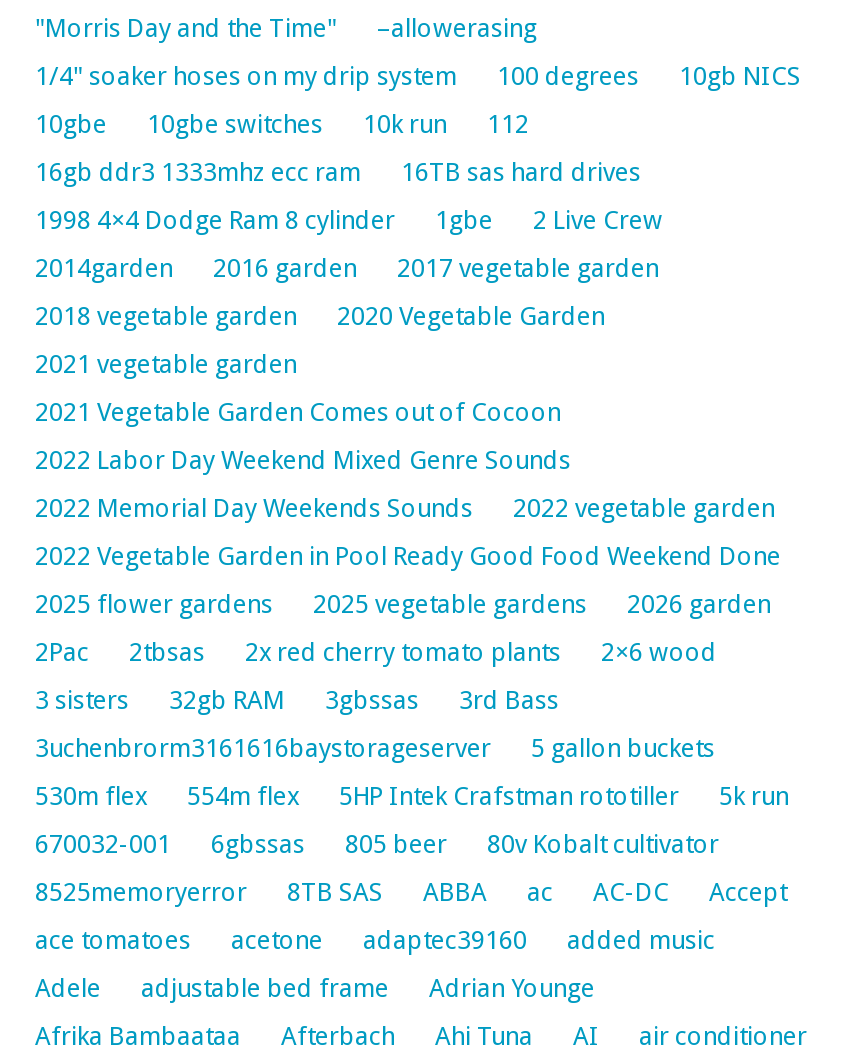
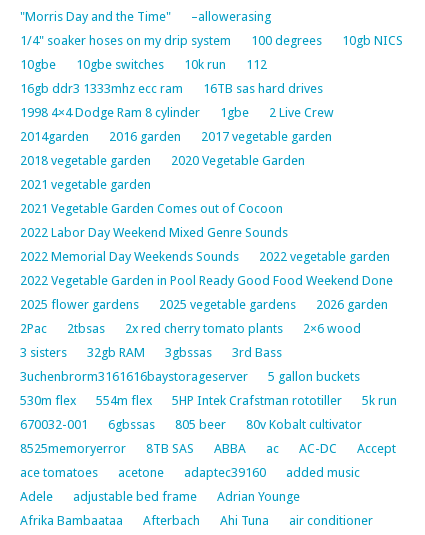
[573,1021,599,1051] AI -> none

